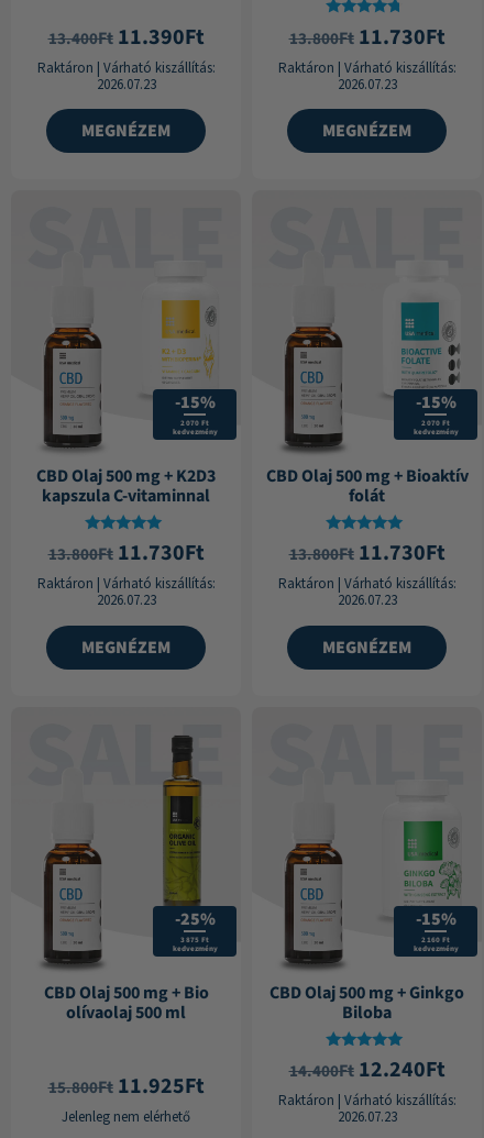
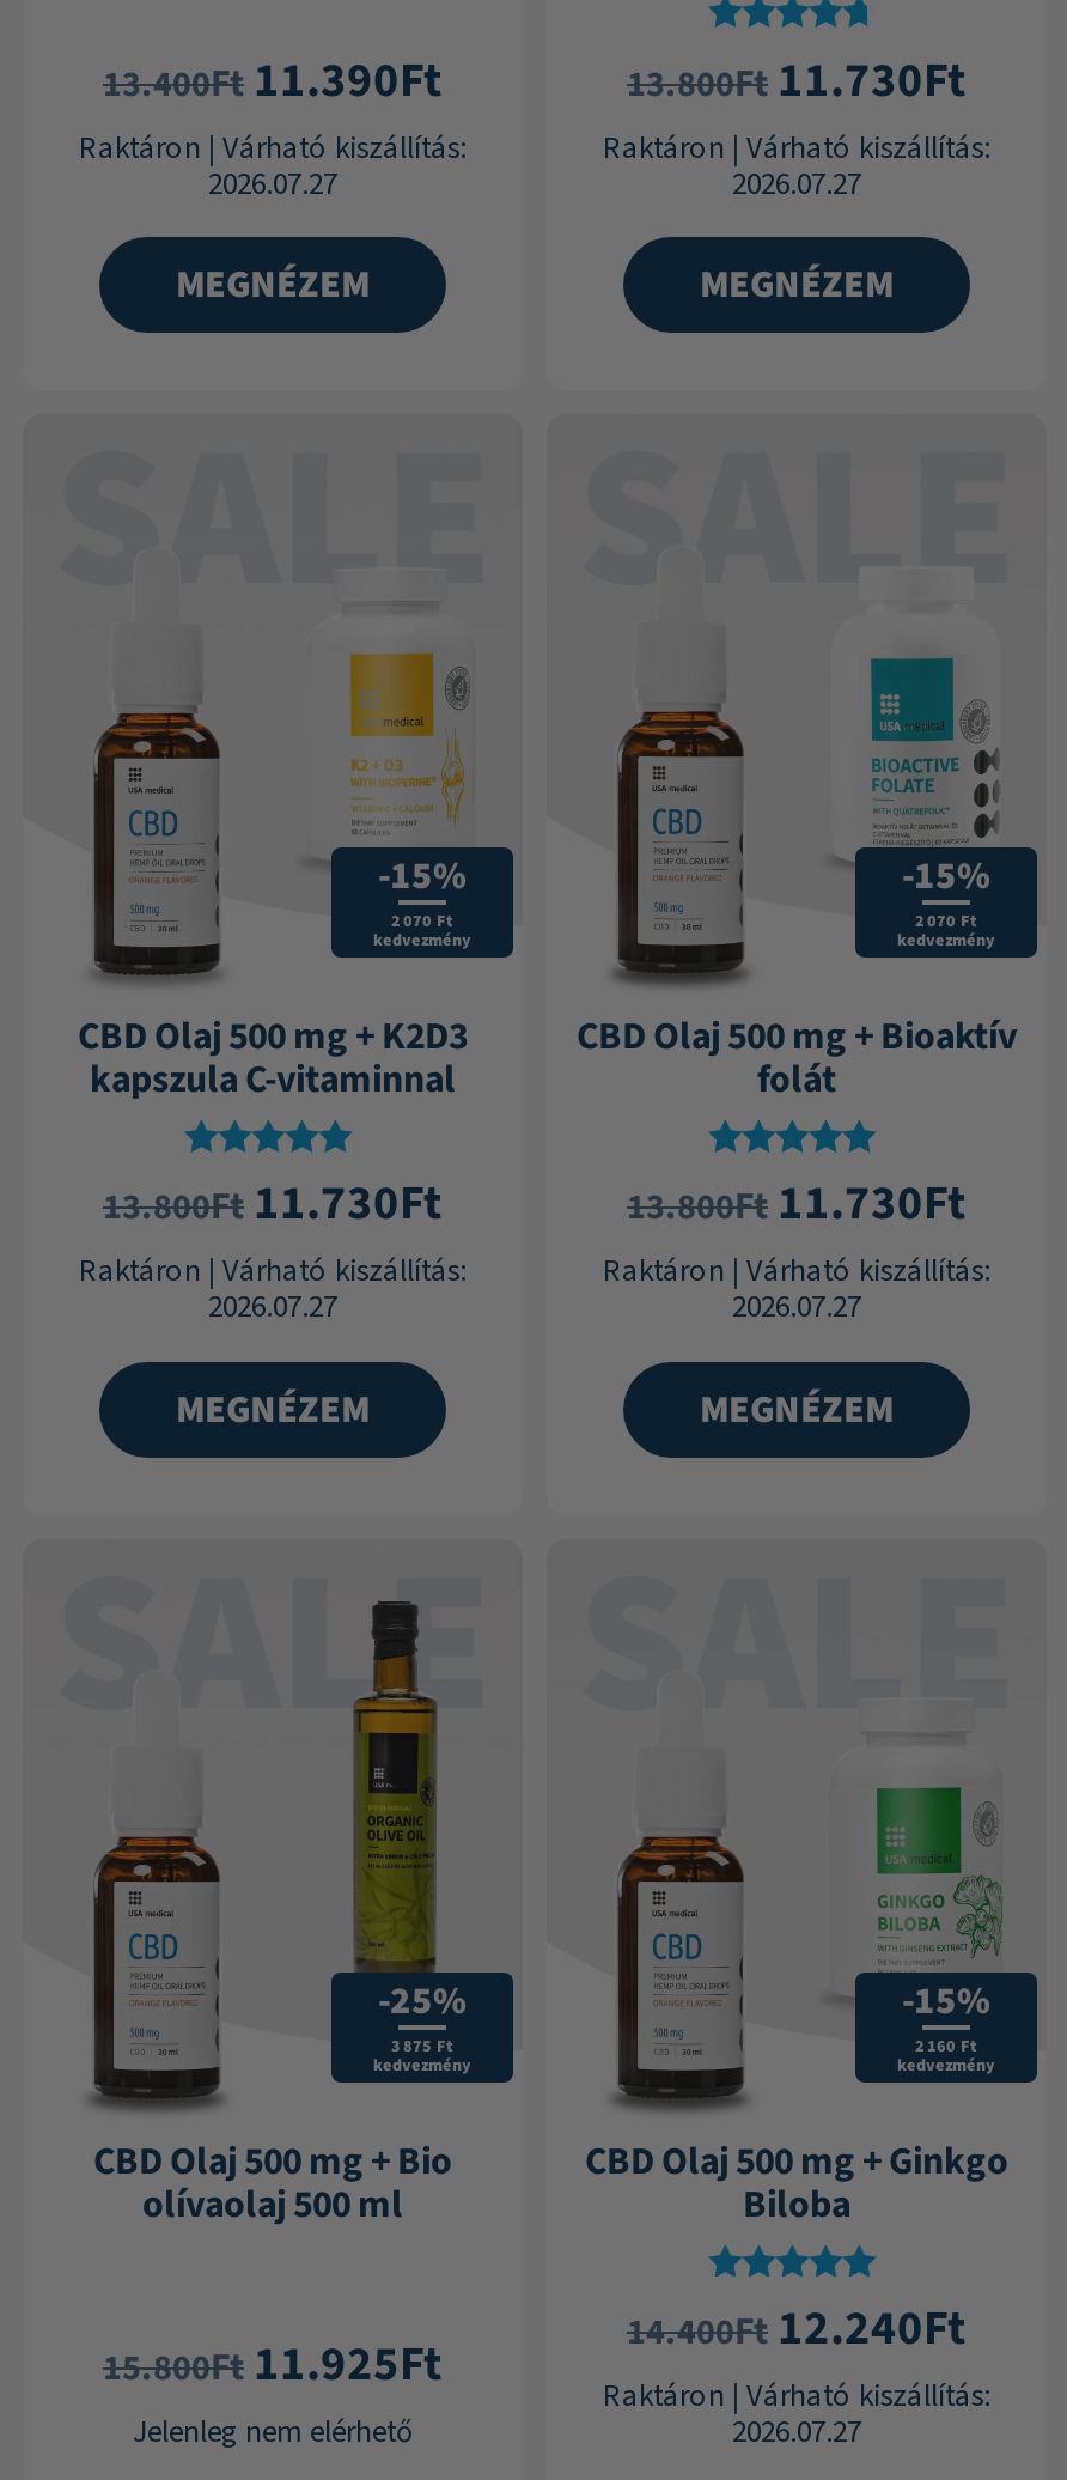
[96,74,156,94] 2026.07.23 -> [208,162,337,205] 2026.07.27
[337,74,397,94] 2026.07.23 -> [732,162,861,205] 2026.07.27
[96,591,156,611] 2026.07.23 -> [208,1286,337,1330] 2026.07.27
[337,591,397,611] 2026.07.23 -> [732,1286,861,1330] 2026.07.27
[337,1107,397,1127] 2026.07.23 -> [732,2411,861,2454] 2026.07.27

